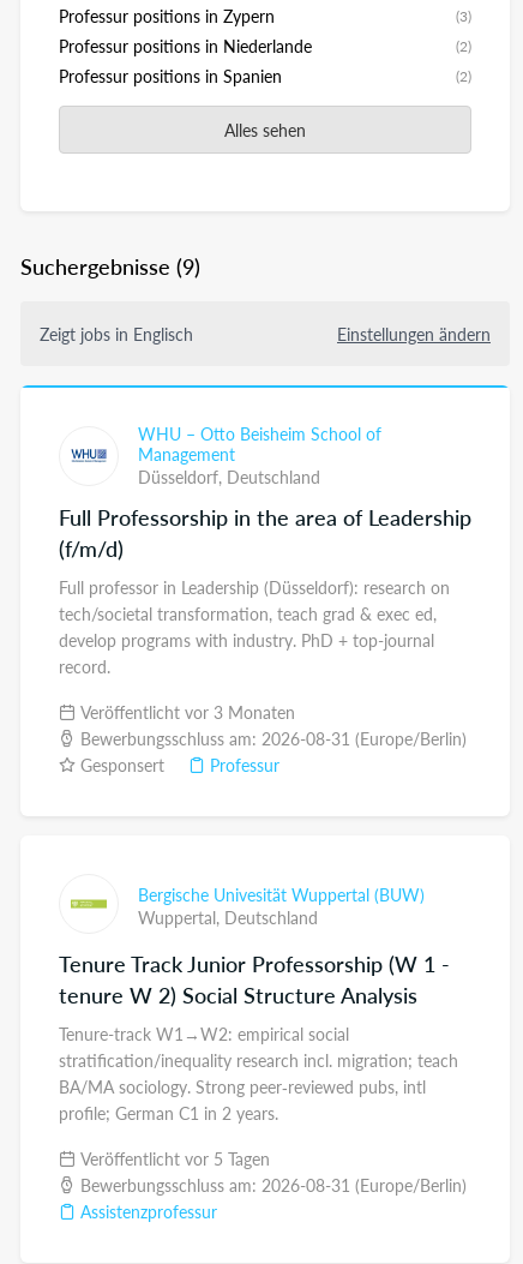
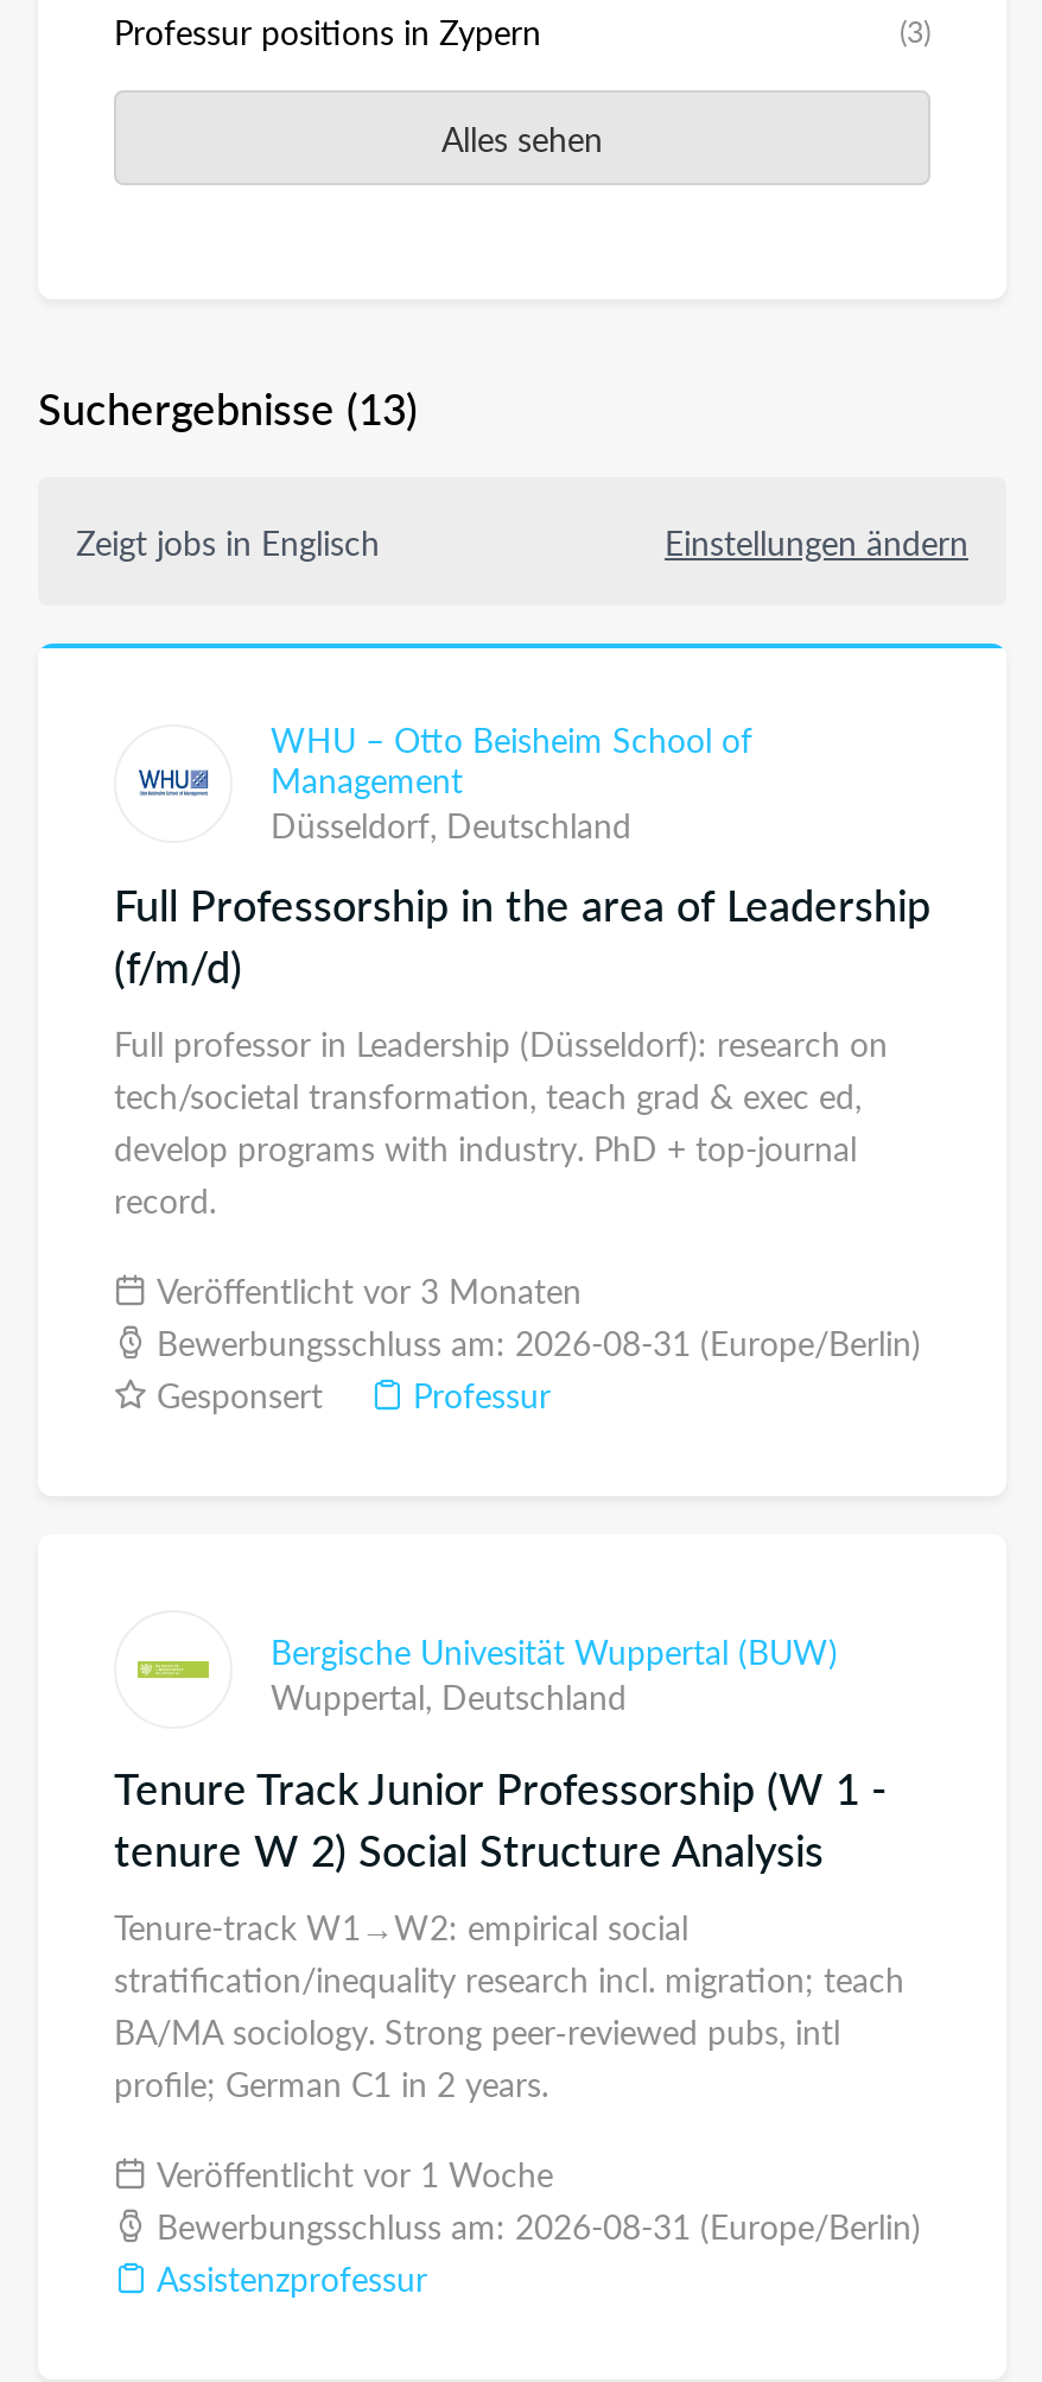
[59,34,471,88] Professur positions in Niederlande | (2) | Professur positions in Spanien | (2) -> none
[20,251,200,281] Suchergebnisse (9) -> [38,378,418,437] Suchergebnisse (13)
[76,1146,270,1170] Veröffentlicht vor 5 Tagen -> [147,2149,553,2197] Veröffentlicht vor 1 Woche

